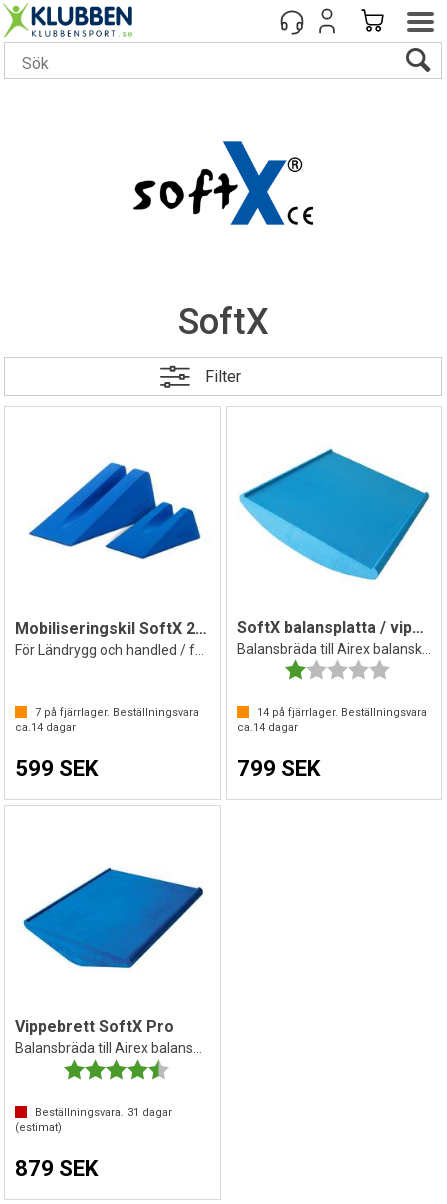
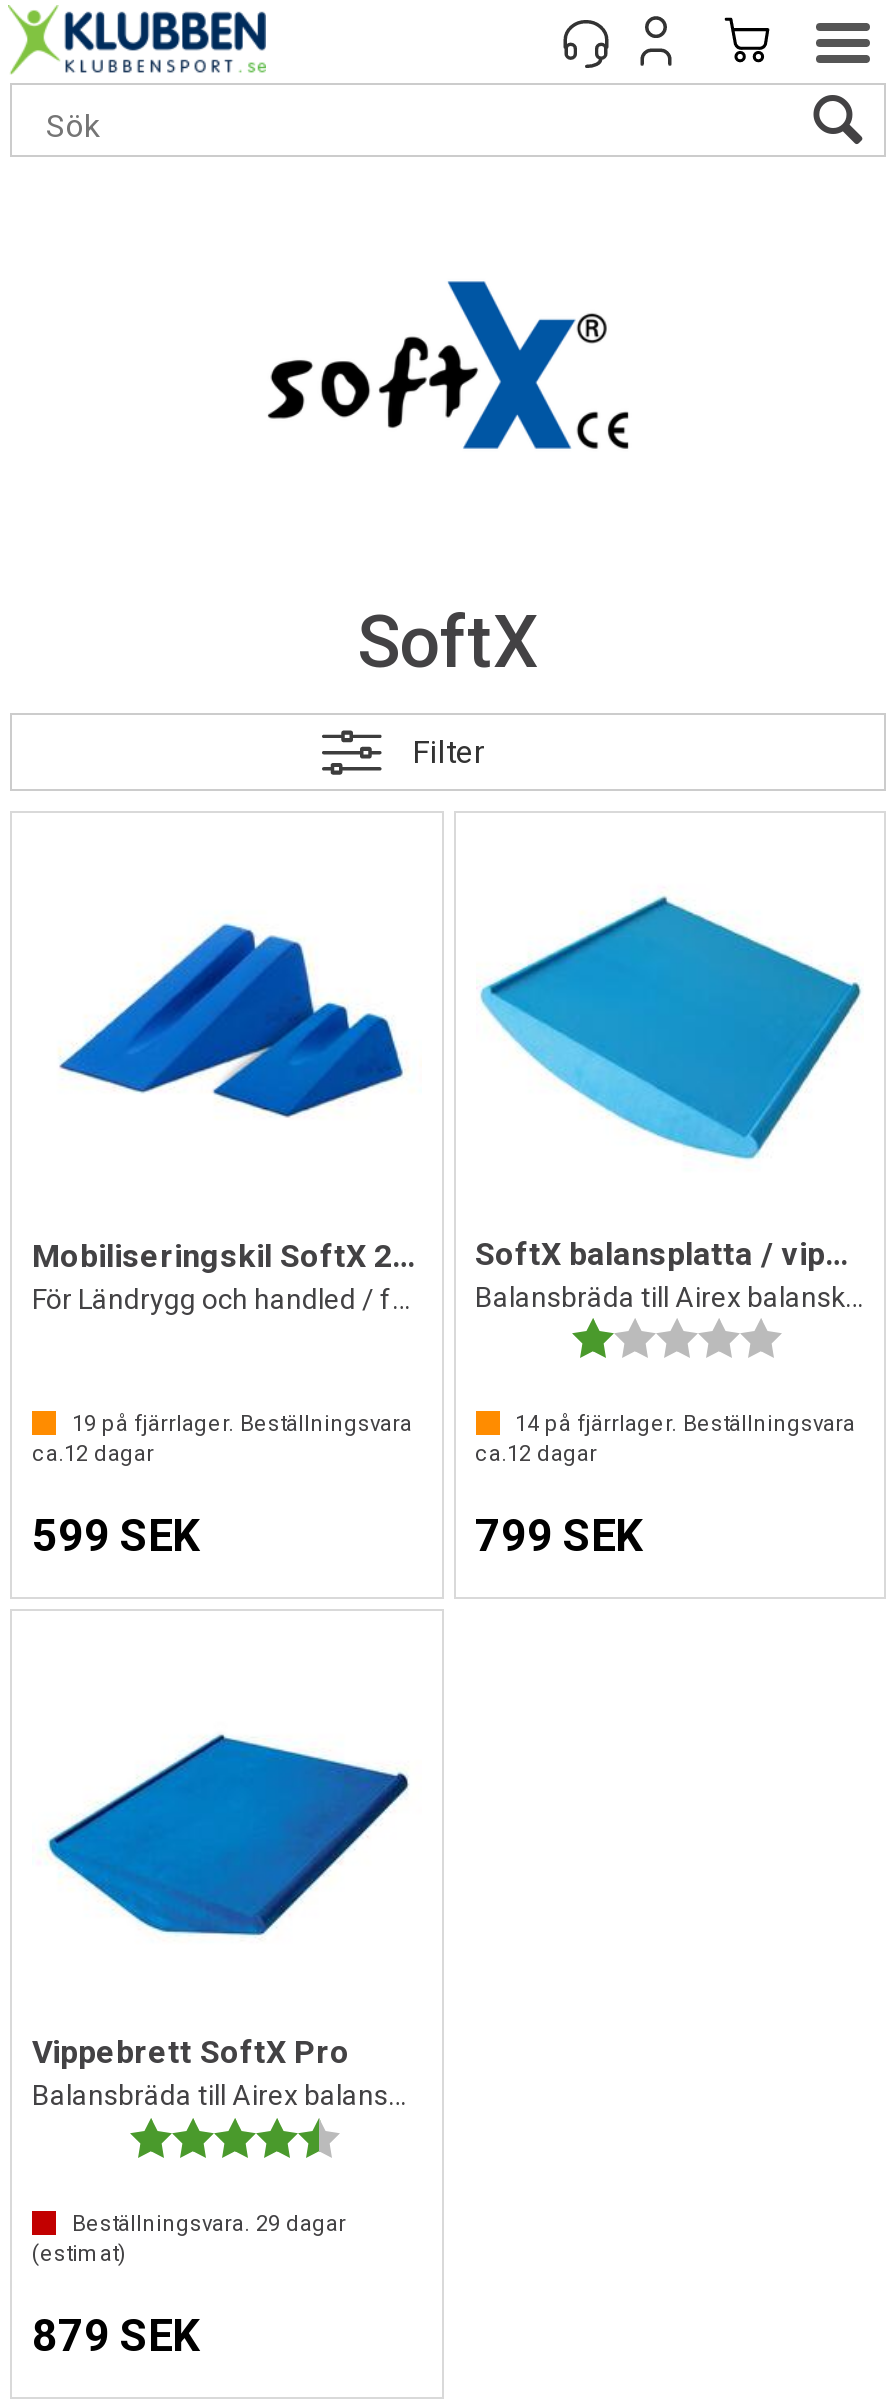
[35,706,199,719] 7 på fjärrlager. Beställningsvara -> [72,1412,412,1438] 19 på fjärrlager. Beställningsvara
[15,721,76,734] ca.14 dagar -> [32,1442,154,1468] ca.12 dagar
[236,721,297,734] ca.14 dagar -> [475,1442,597,1468] ca.12 dagar
[35,1106,172,1119] Beställningsvara. 31 dagar -> [72,2210,346,2236] Beställningsvara. 29 dagar

